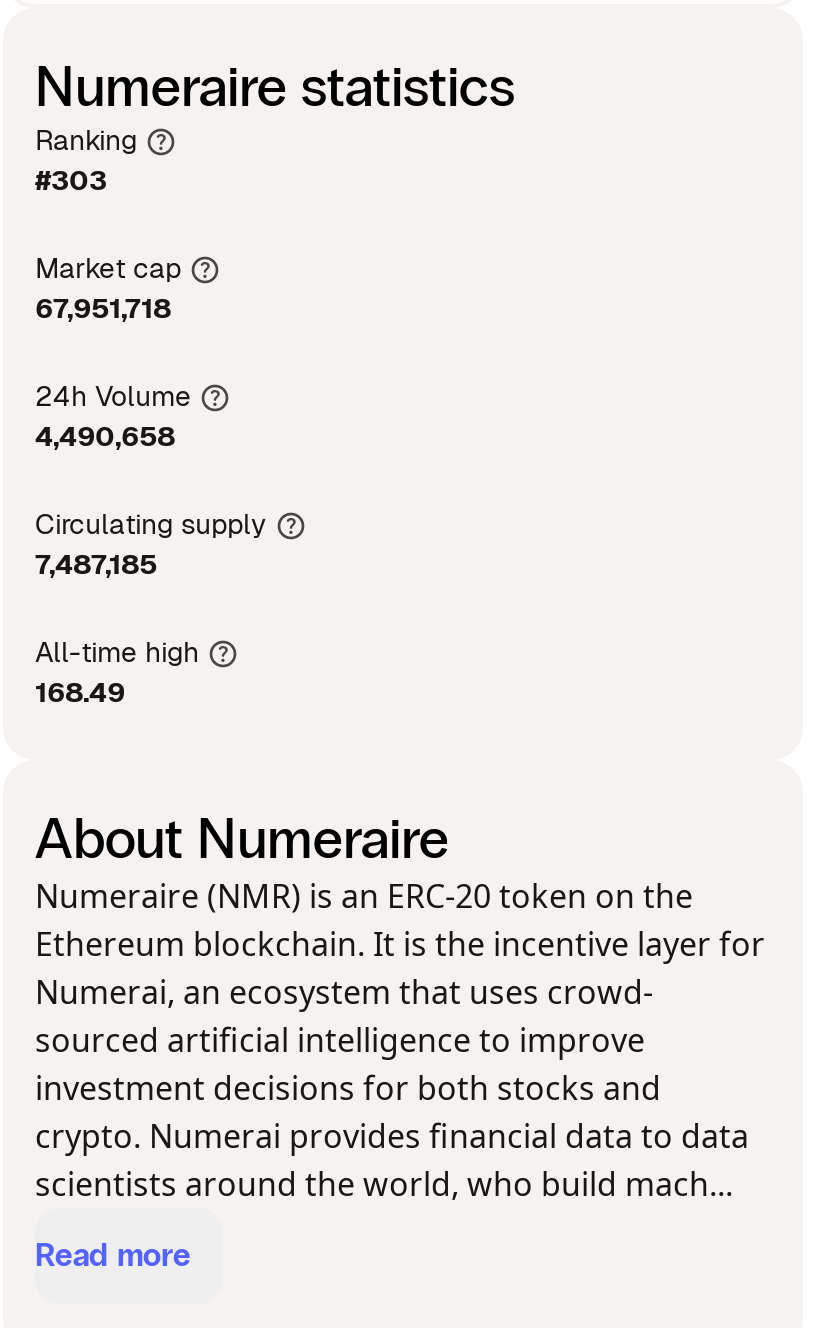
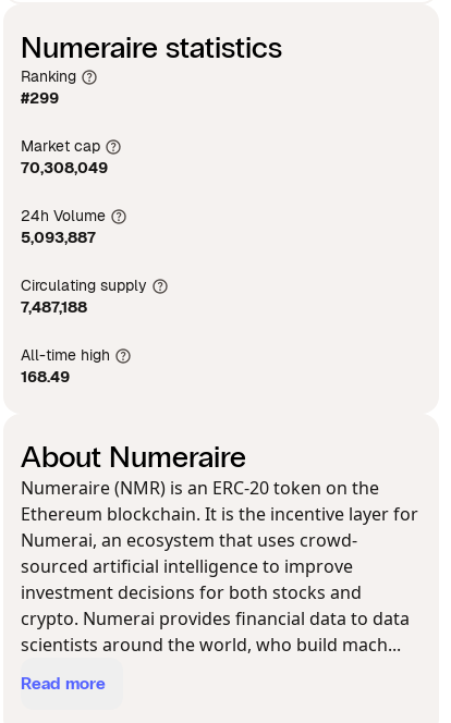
[35,162,107,198] #303 -> [21,88,59,108] #299
[35,290,171,326] 67,951,718 -> [21,158,108,177] 70,308,049
[35,418,175,454] 4,490,658 -> [21,228,96,247] 5,093,887
[35,546,157,582] 7,487,185 -> [21,297,87,317] 7,487,188

